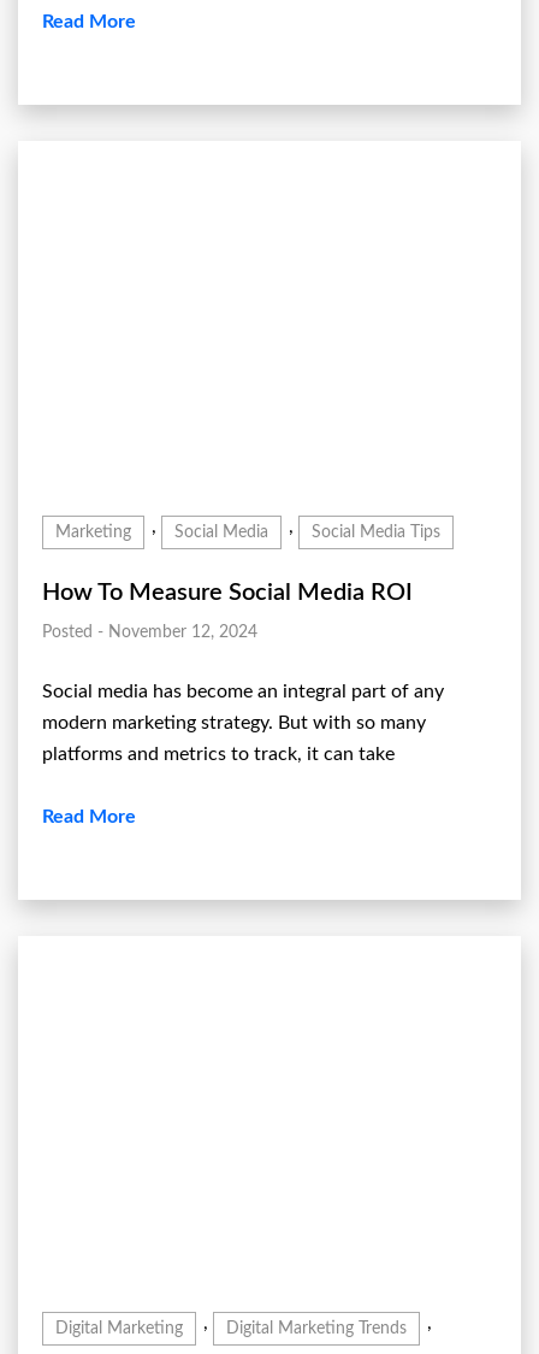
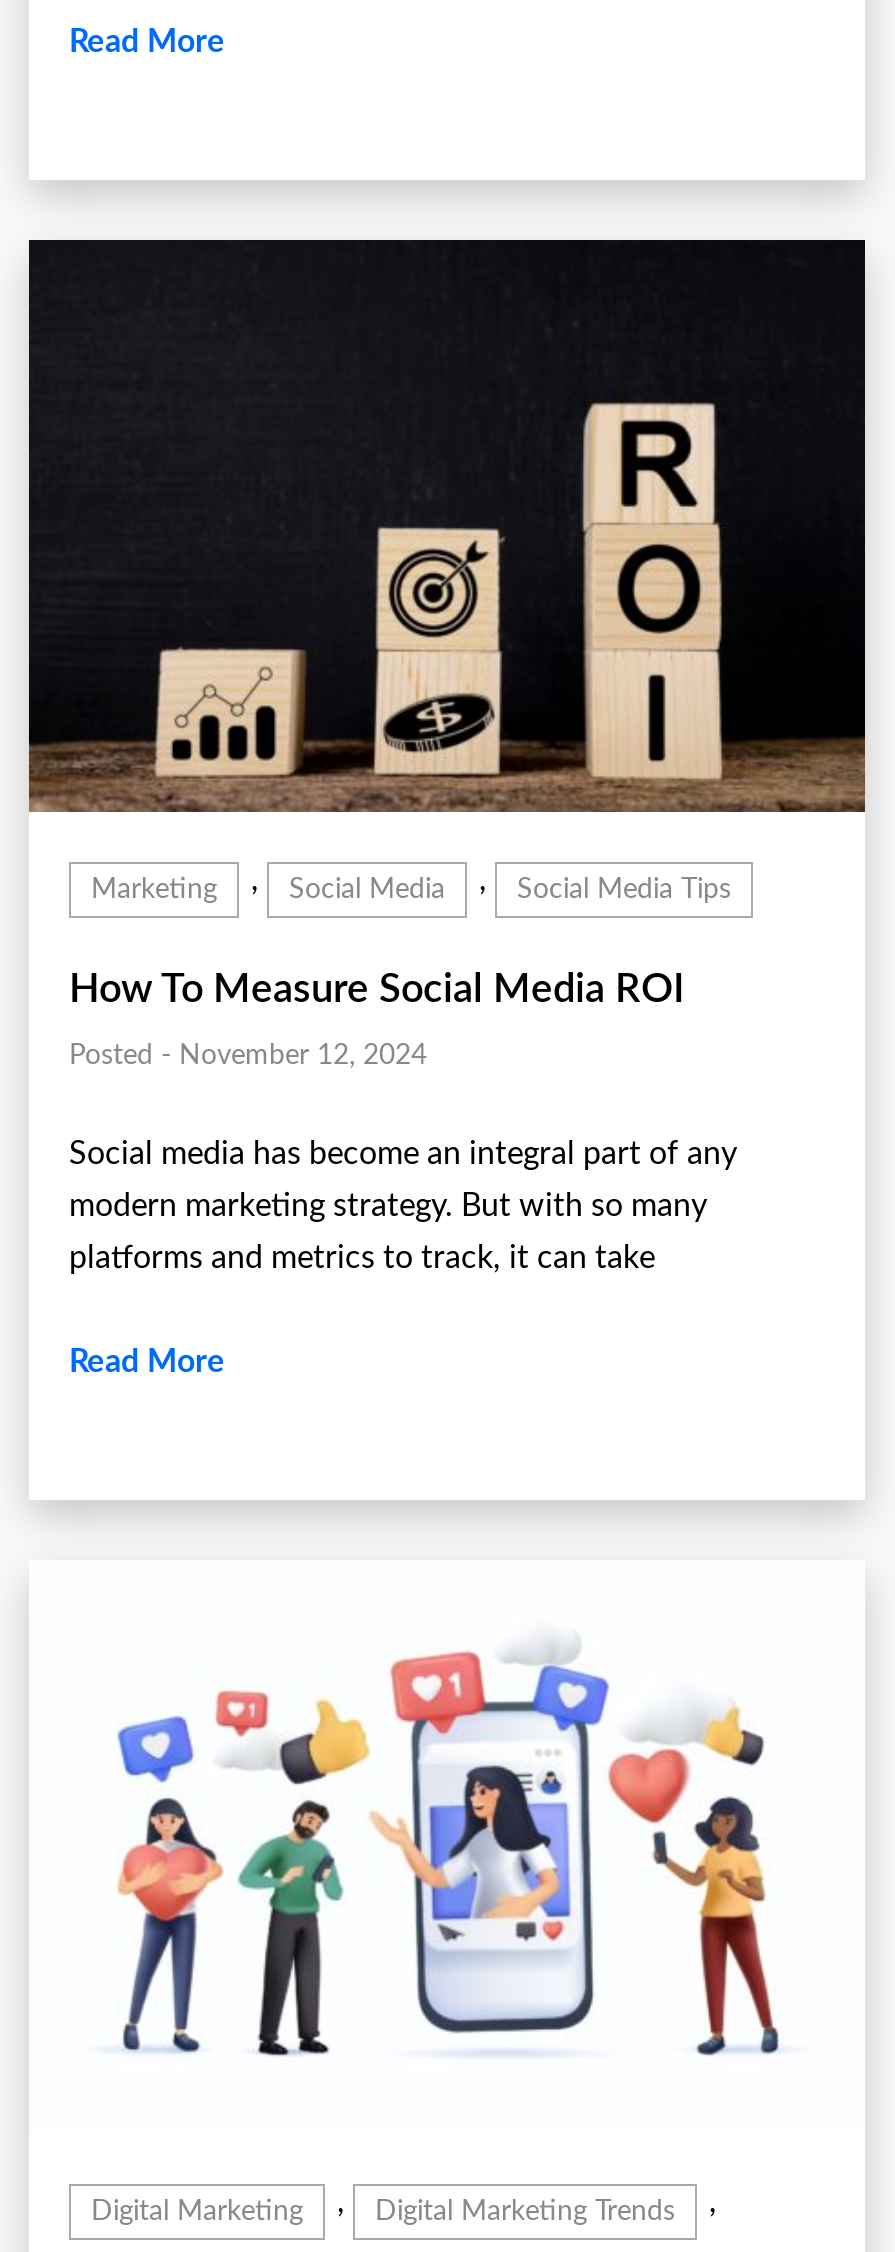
none -> [27,238,867,814] [image]
none -> [117,1642,781,2058] [image]

